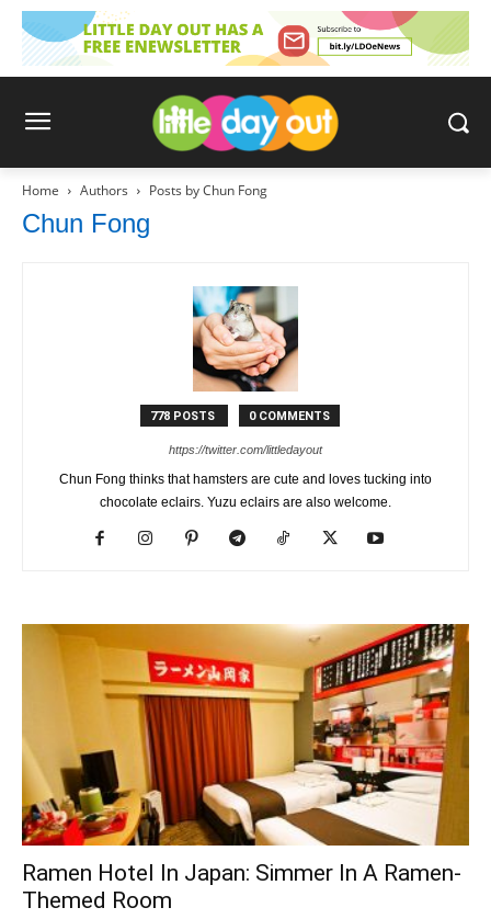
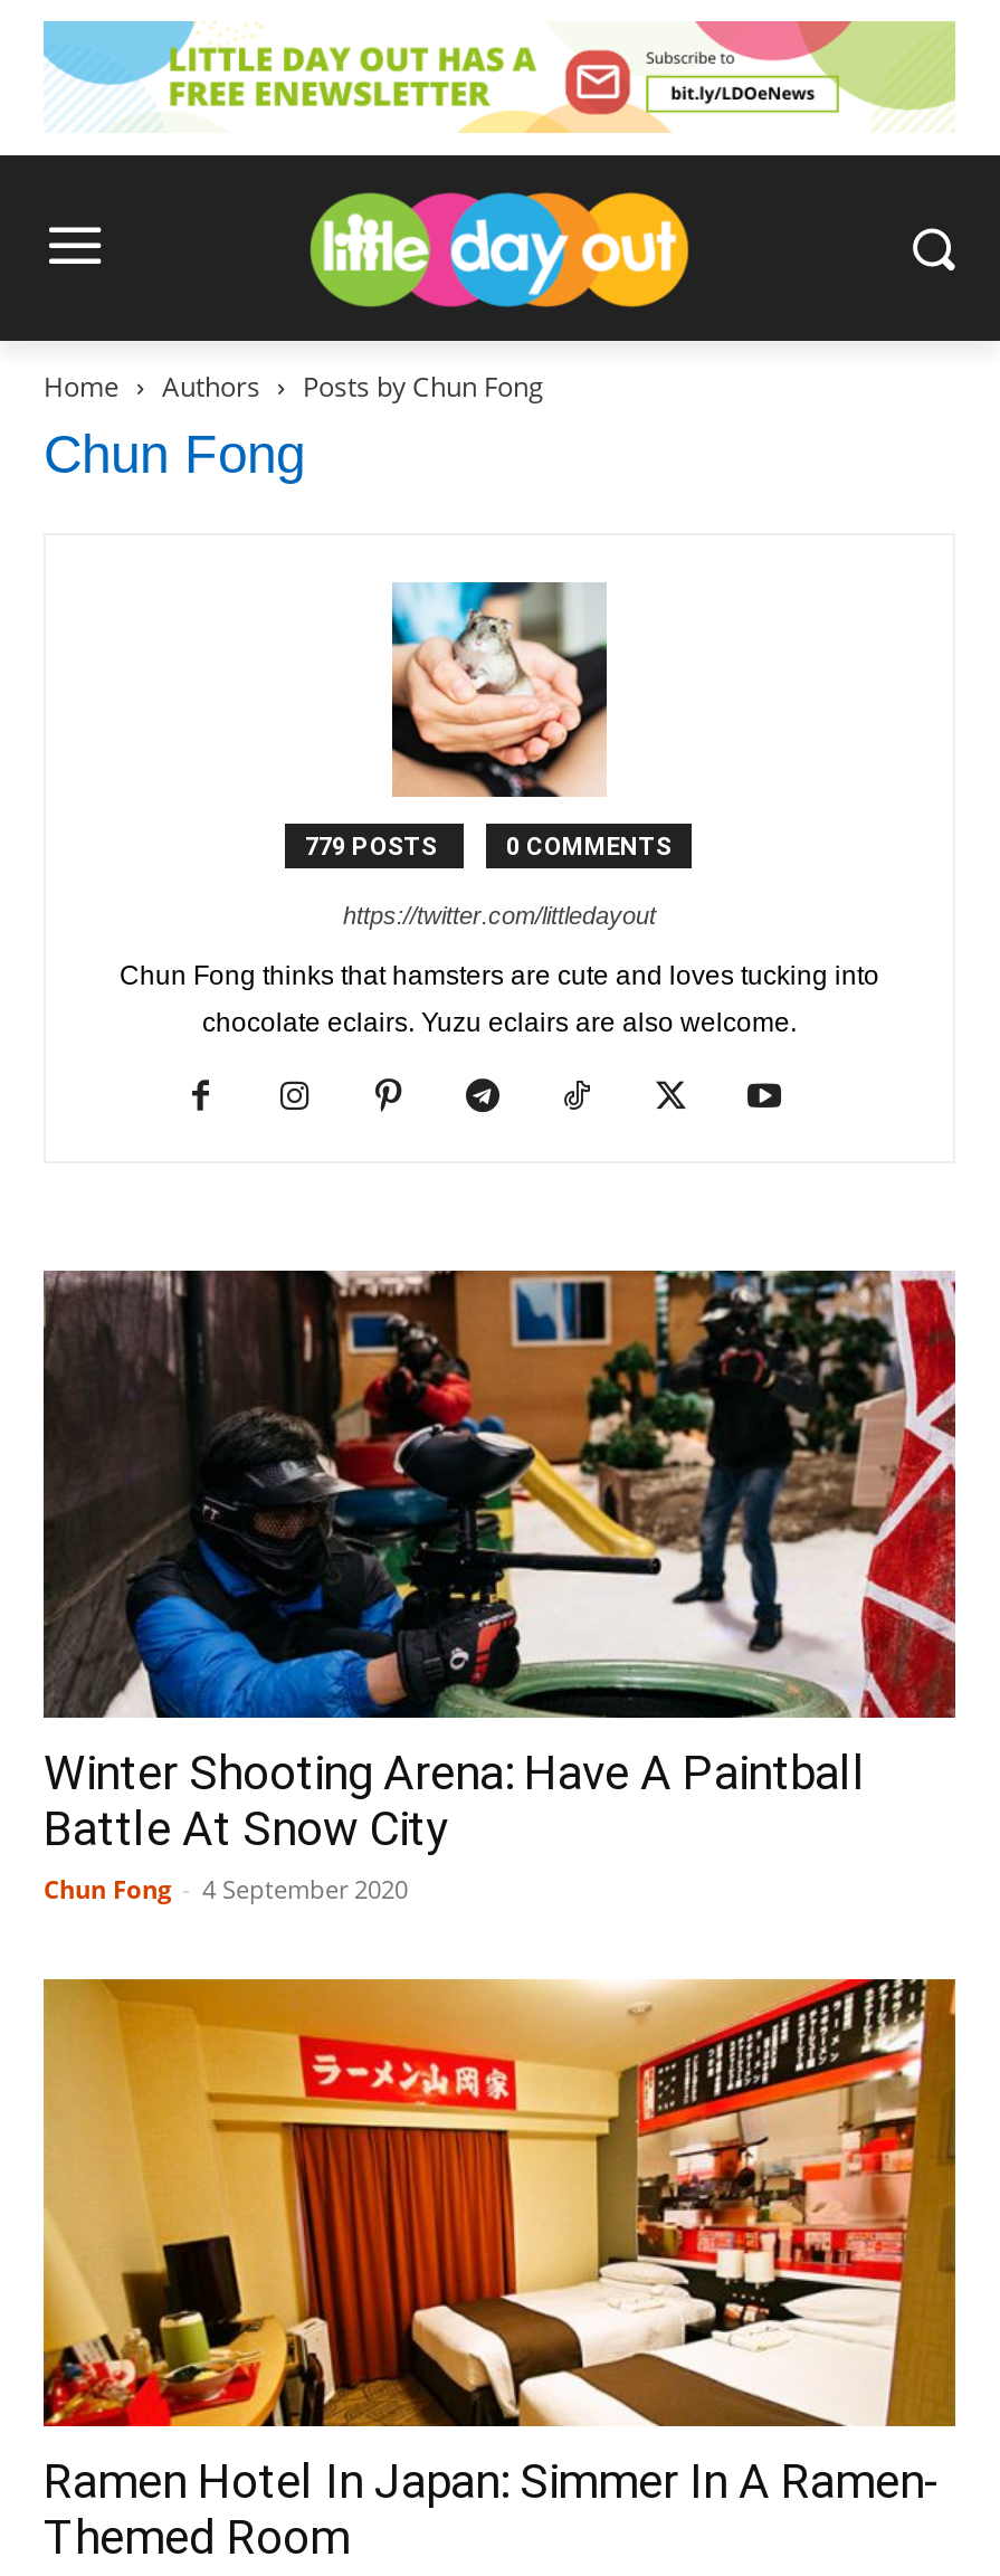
[150,409,218,424] 778 POSTS -> [305,833,444,862] 779 POSTS
none -> [41,1268,955,1906] [image] | Winter Shooting Arena: Have A Paintball | Battle At Snow City | Chun Fong - 4 September 2020
moved [22,623,469,847] -> [44,1977,955,2426]: [image]

